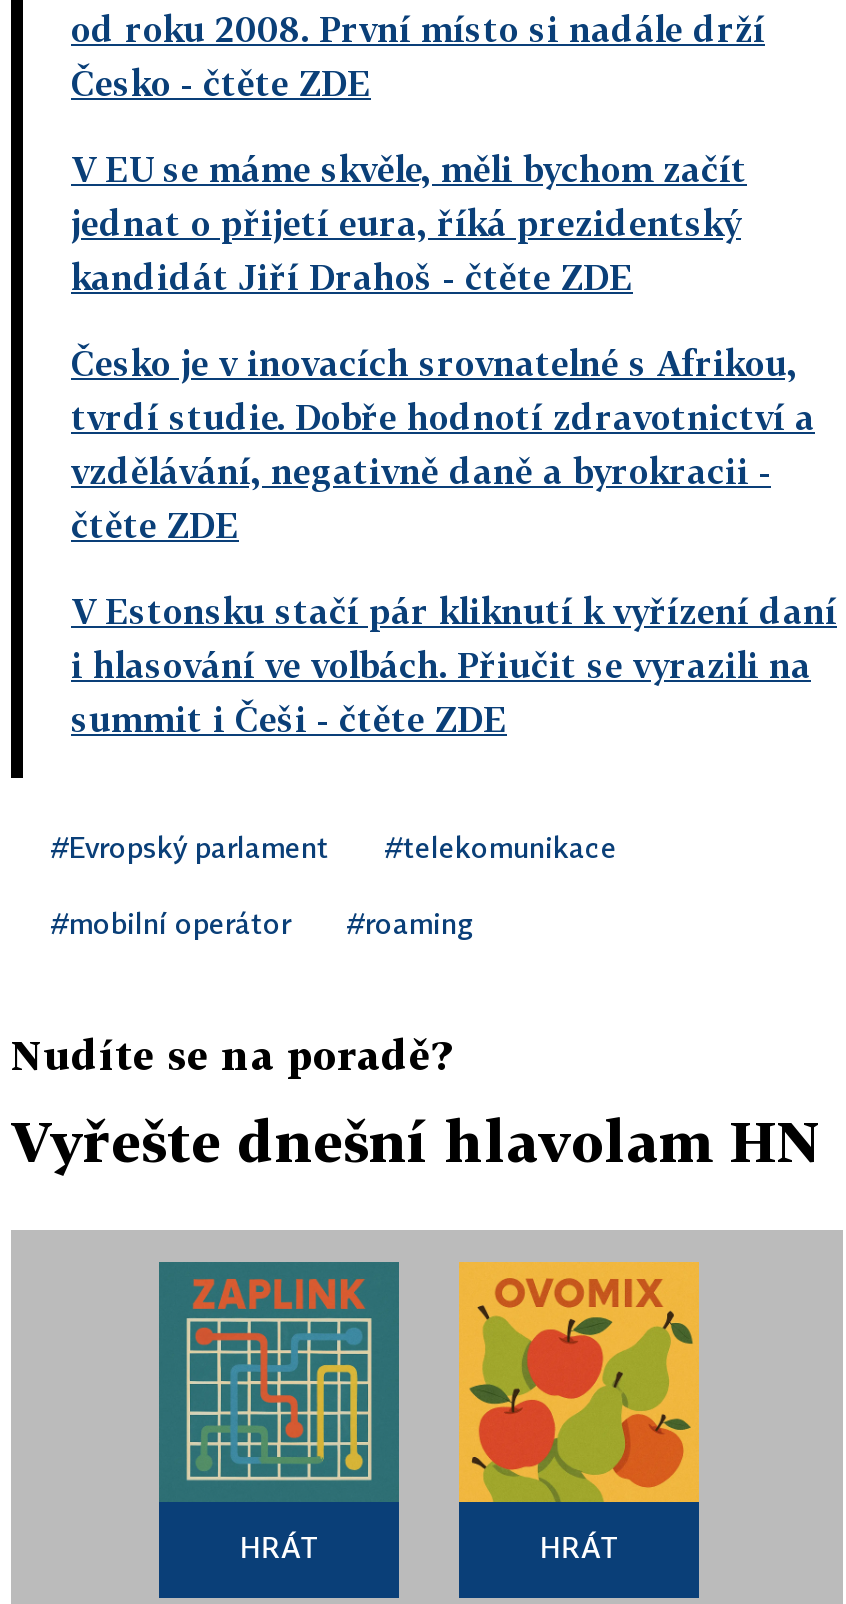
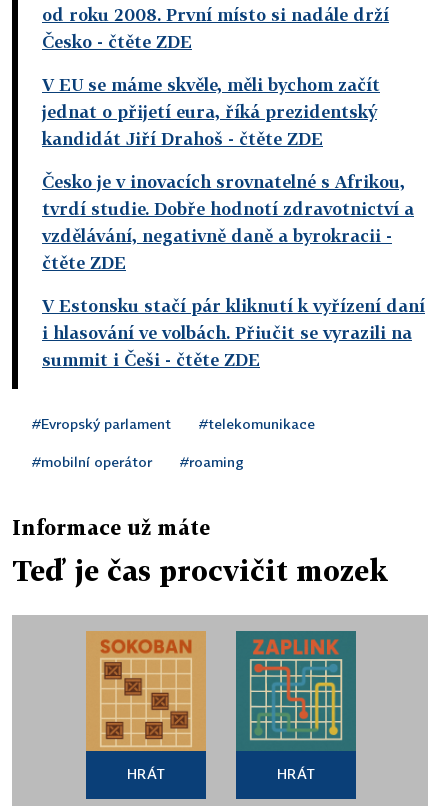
[11,1030,451,1078] Nudíte se na poradě? -> [12,515,210,539] Informace už máte
[11,1108,821,1174] Vyřešte dnešní hlavolam HN -> [12,554,388,587] Teď je čas procvičit mozek
[157,1260,401,1502] [image] -> [86,631,206,752] [image]
[457,1260,701,1504] [image] -> [235,630,357,751] [image]

